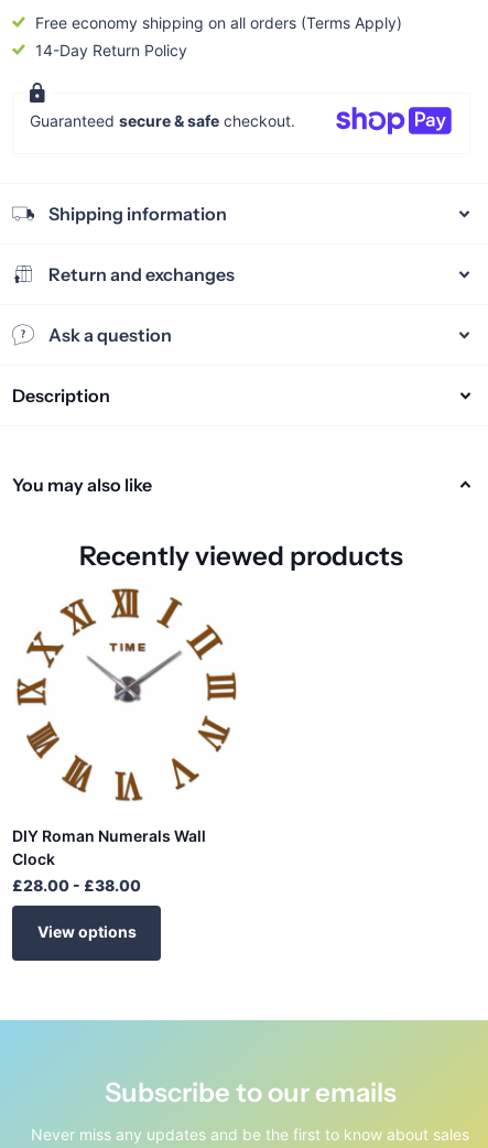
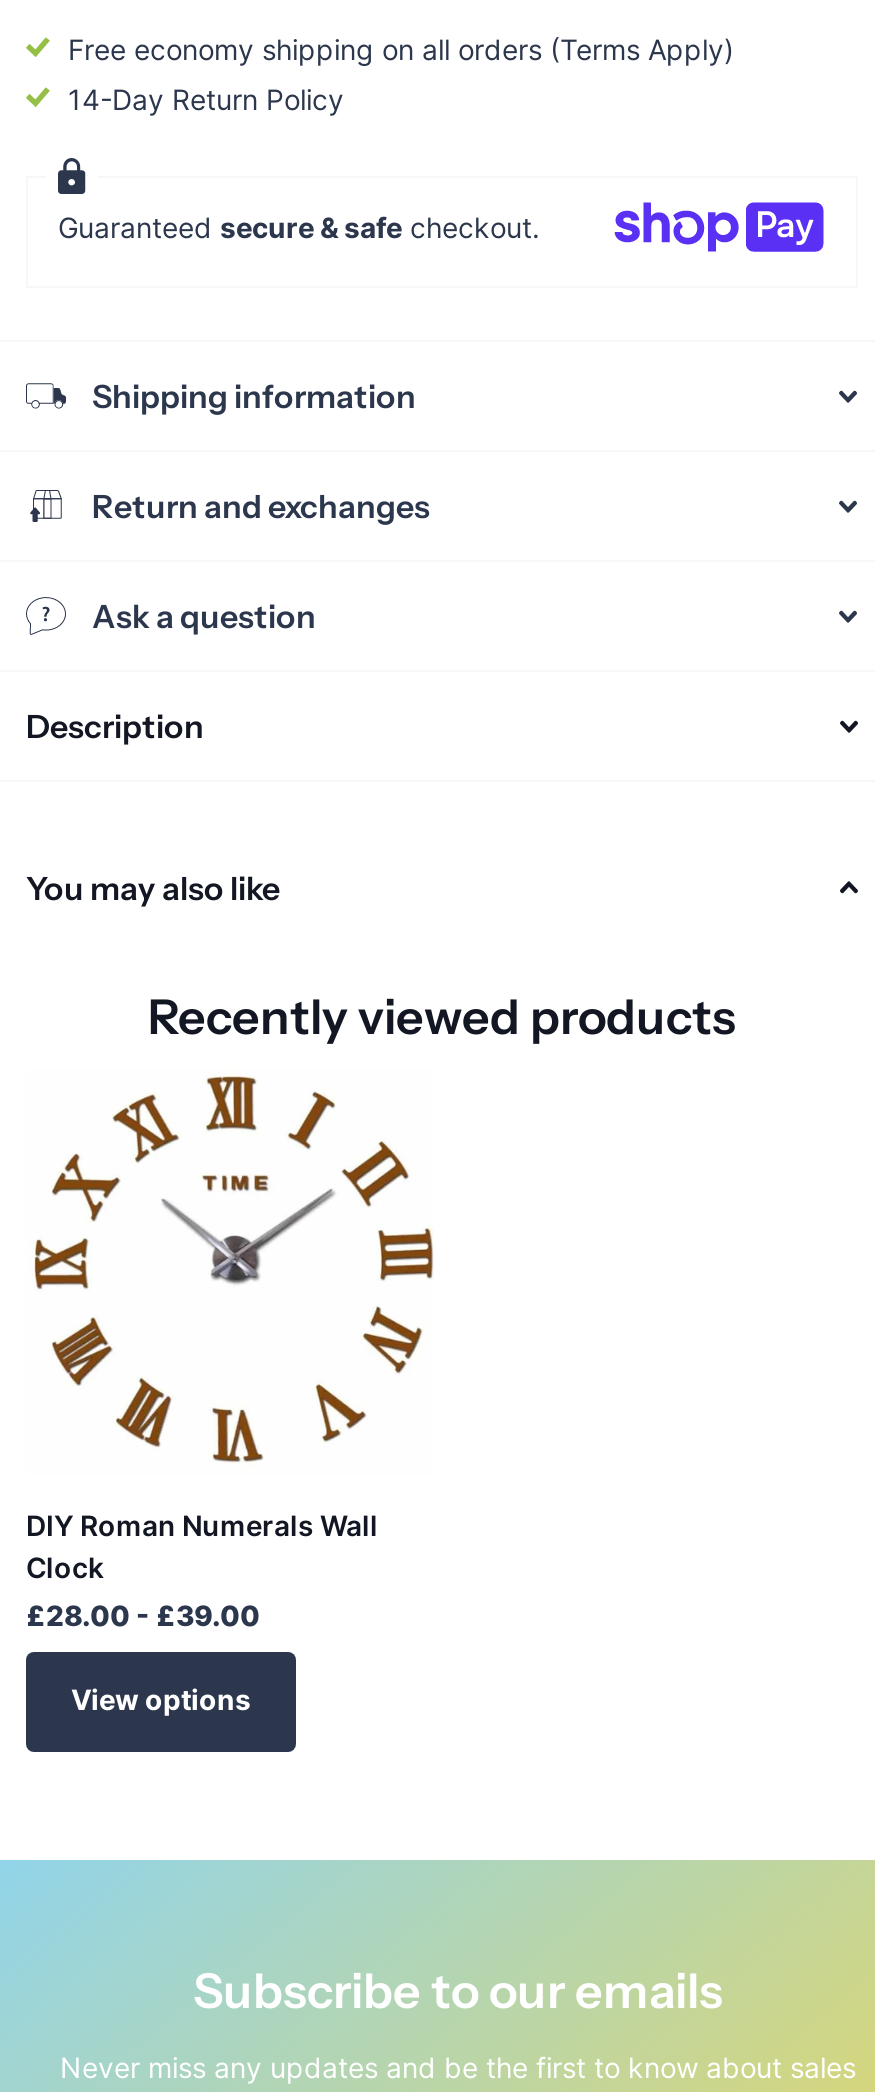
[12,875,141,894] £28.00 - £38.00 -> [26,1597,260,1631] £28.00 - £39.00

